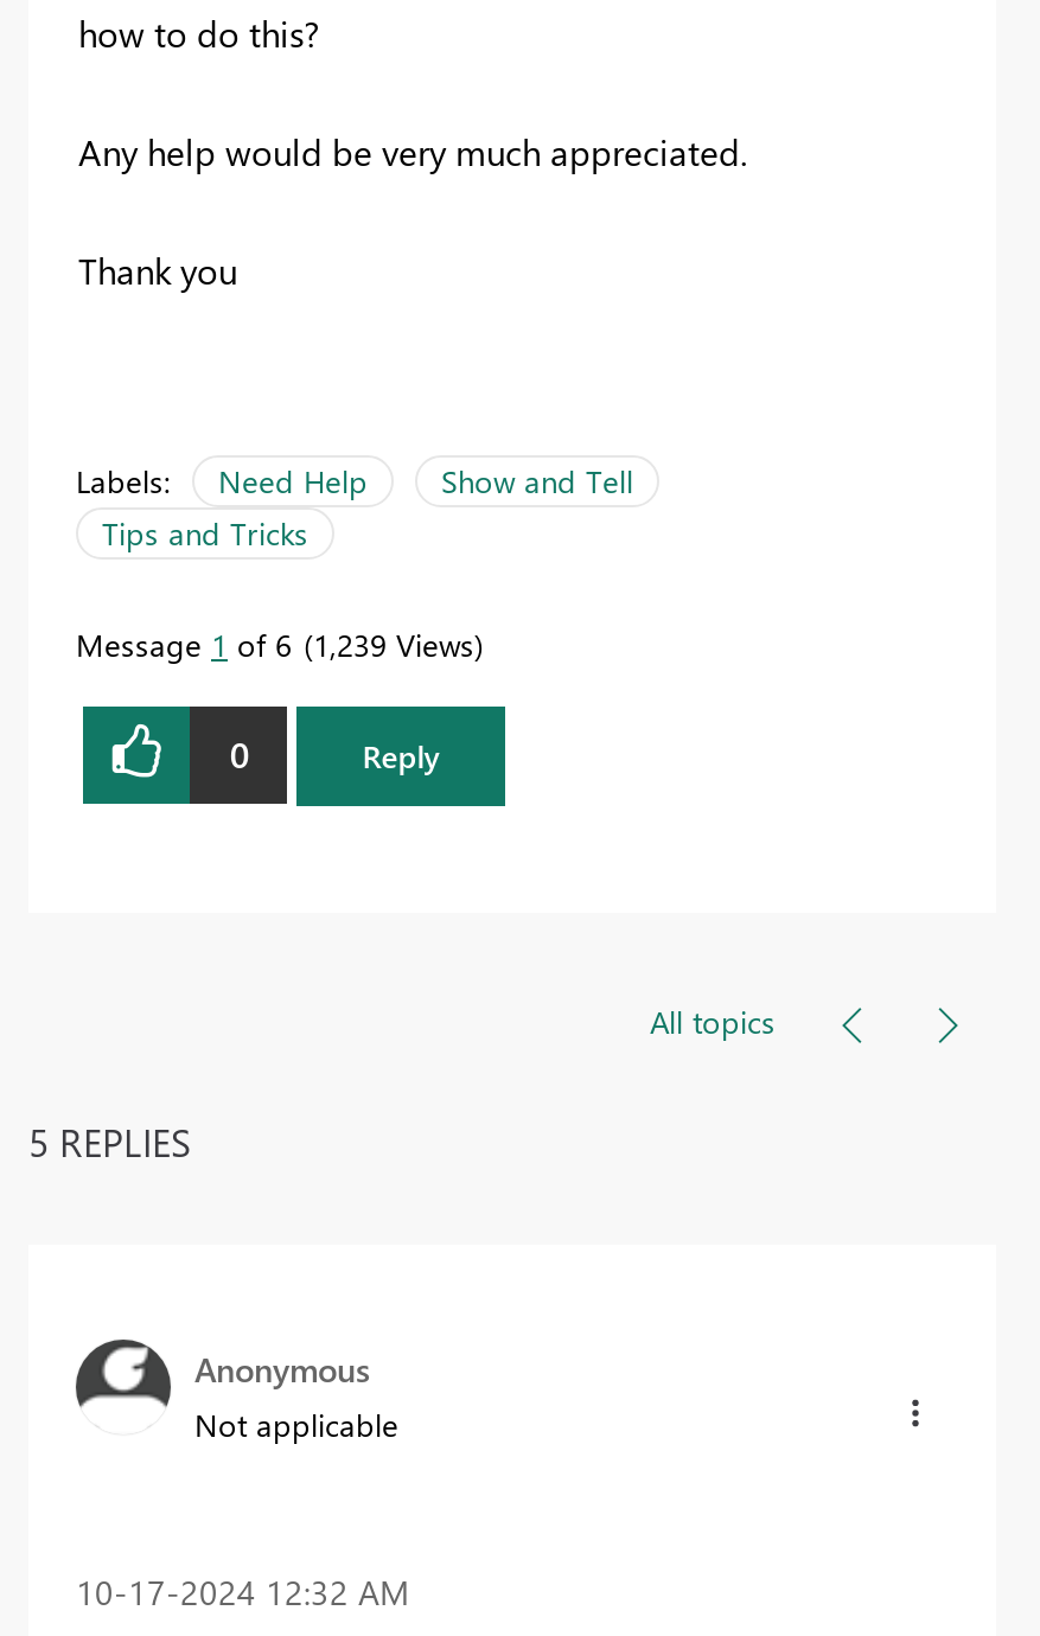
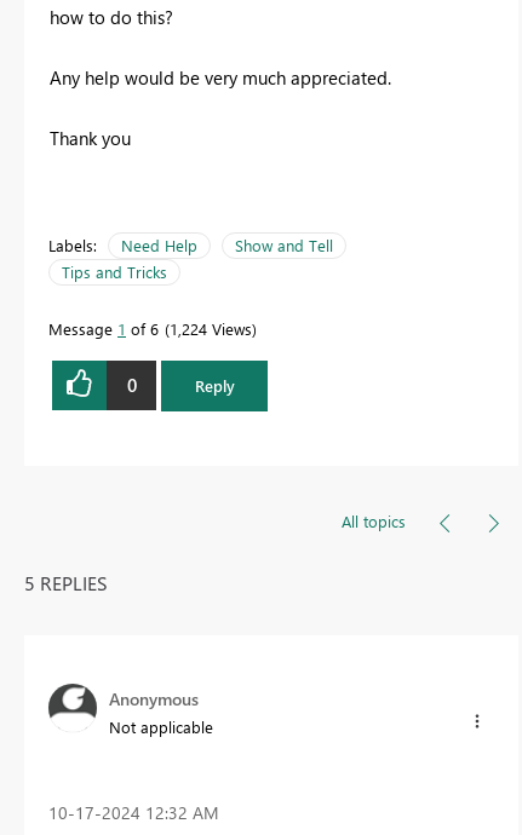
[76,623,474,663] Message 1 of 6 1,239 Views -> [48,318,252,338] Message 1 of 6 1,224 Views

